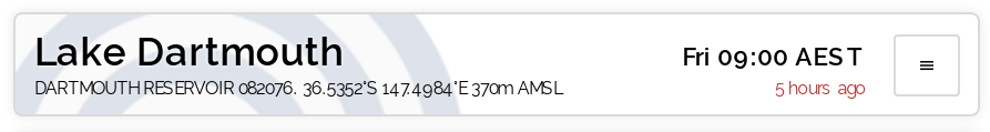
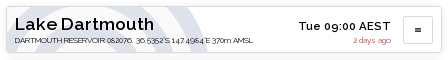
[682,42,866,73] Fri 09:00 AEST -> [298,19,391,33] Tue 09:00 AEST
[775,77,866,100] 5 hours ago -> [353,35,391,45] 2 days ago

